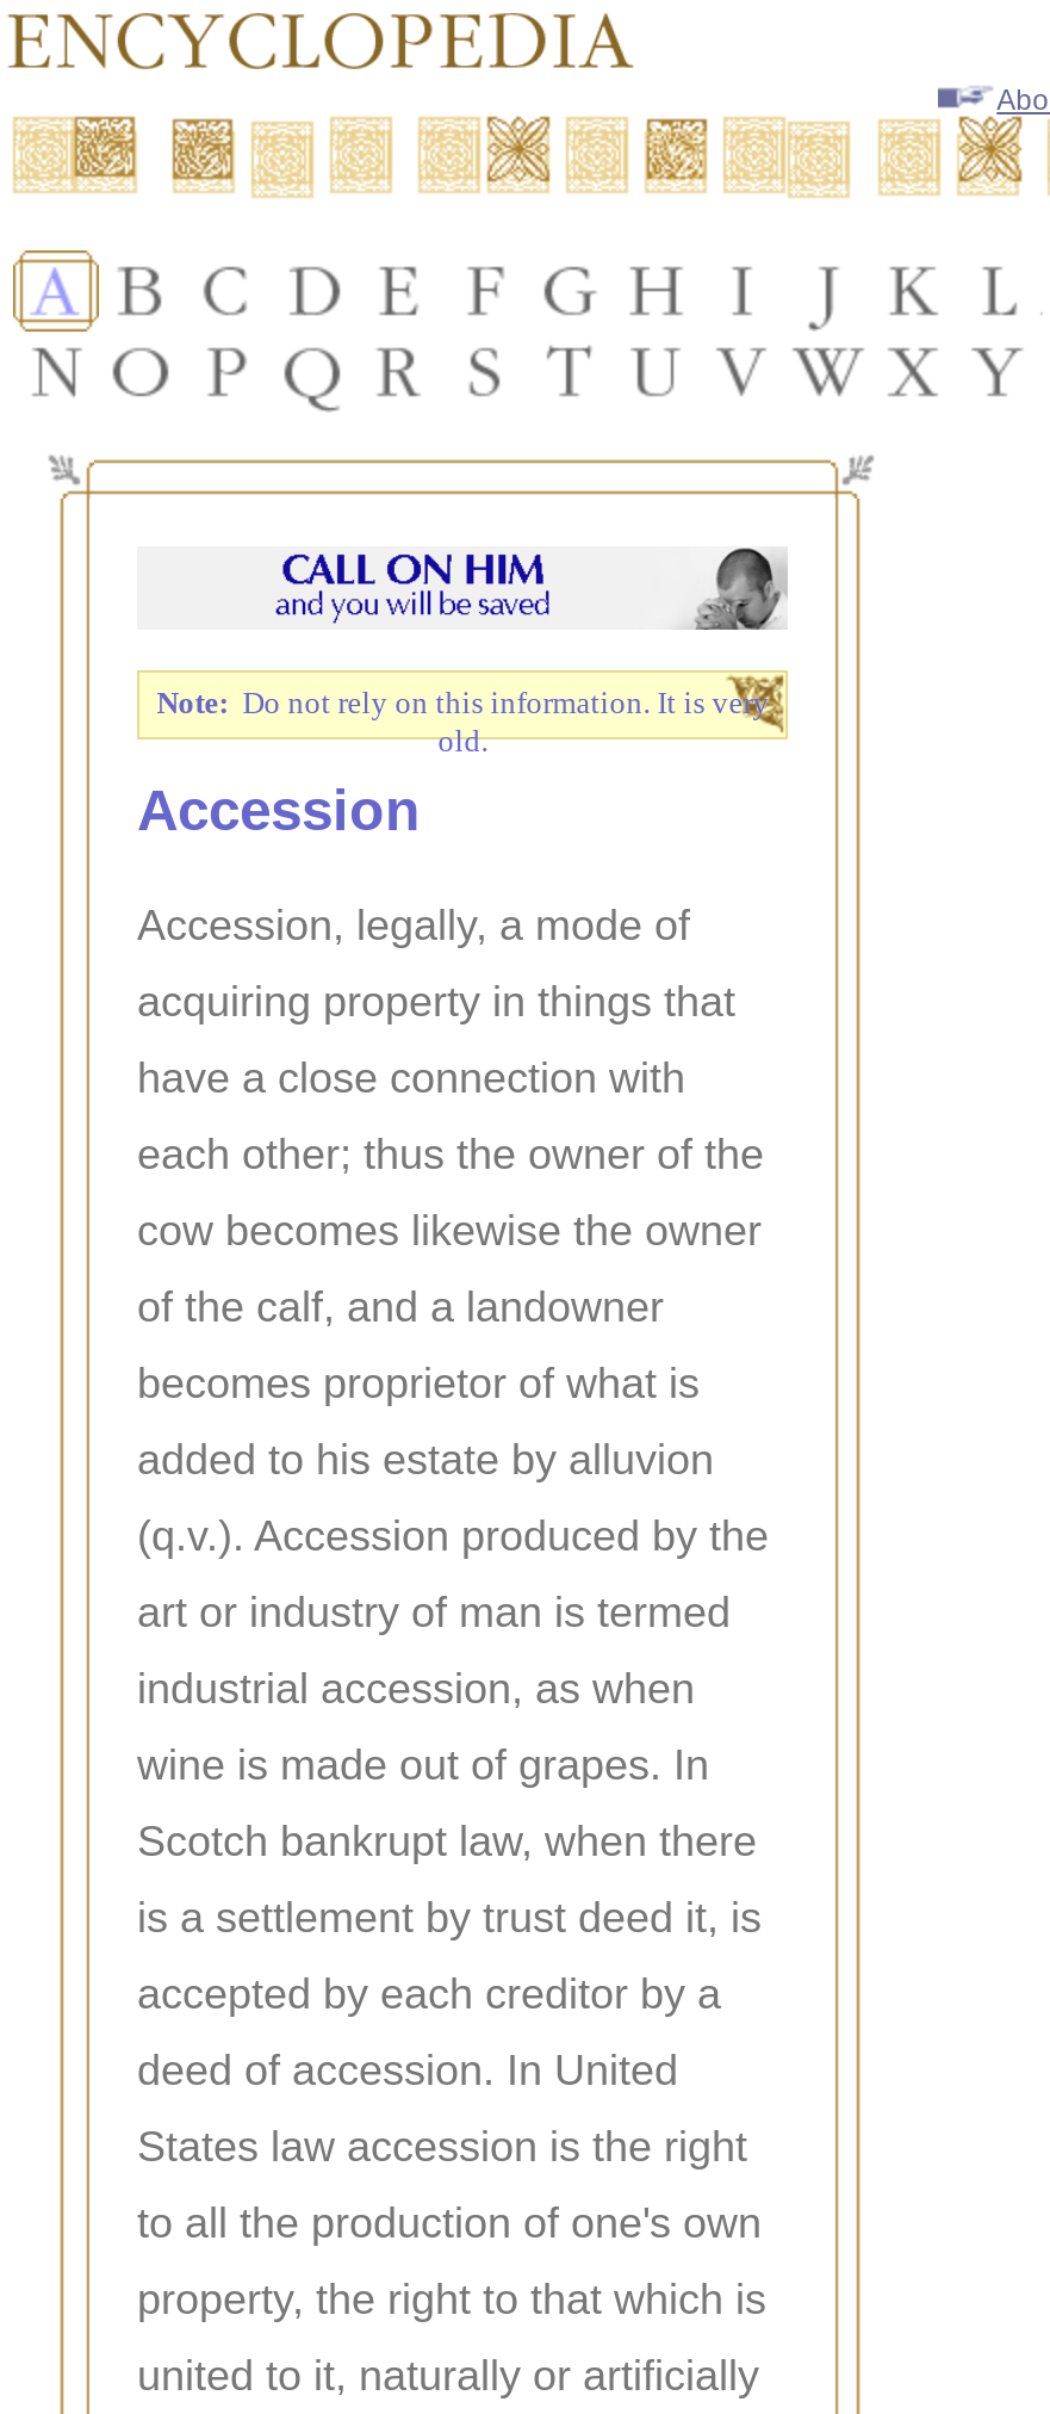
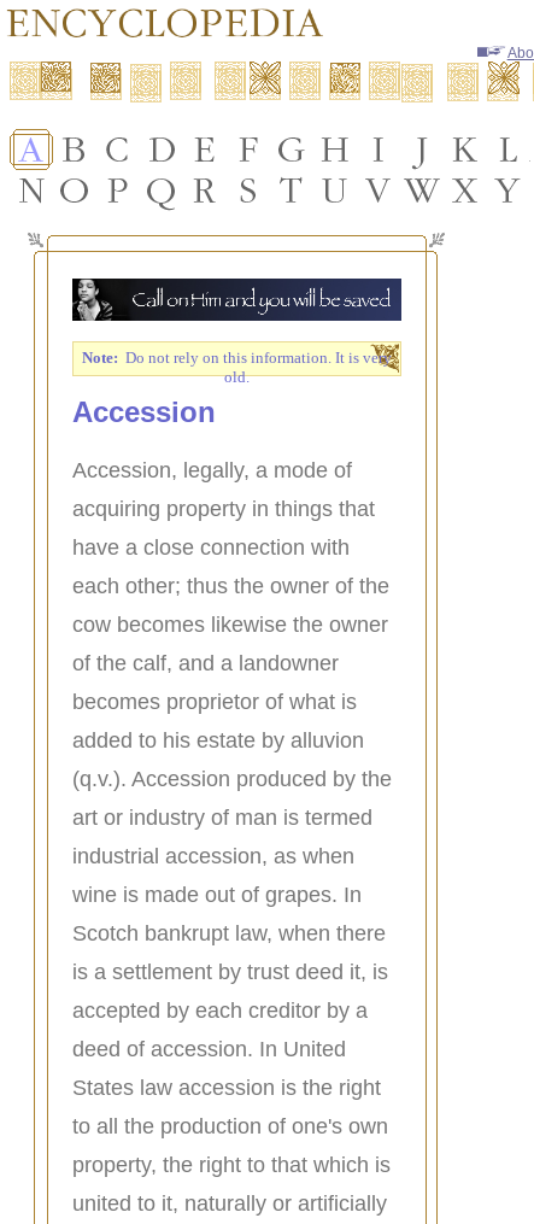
[137,546,788,632] [image] -> [71,277,403,322] [image]

